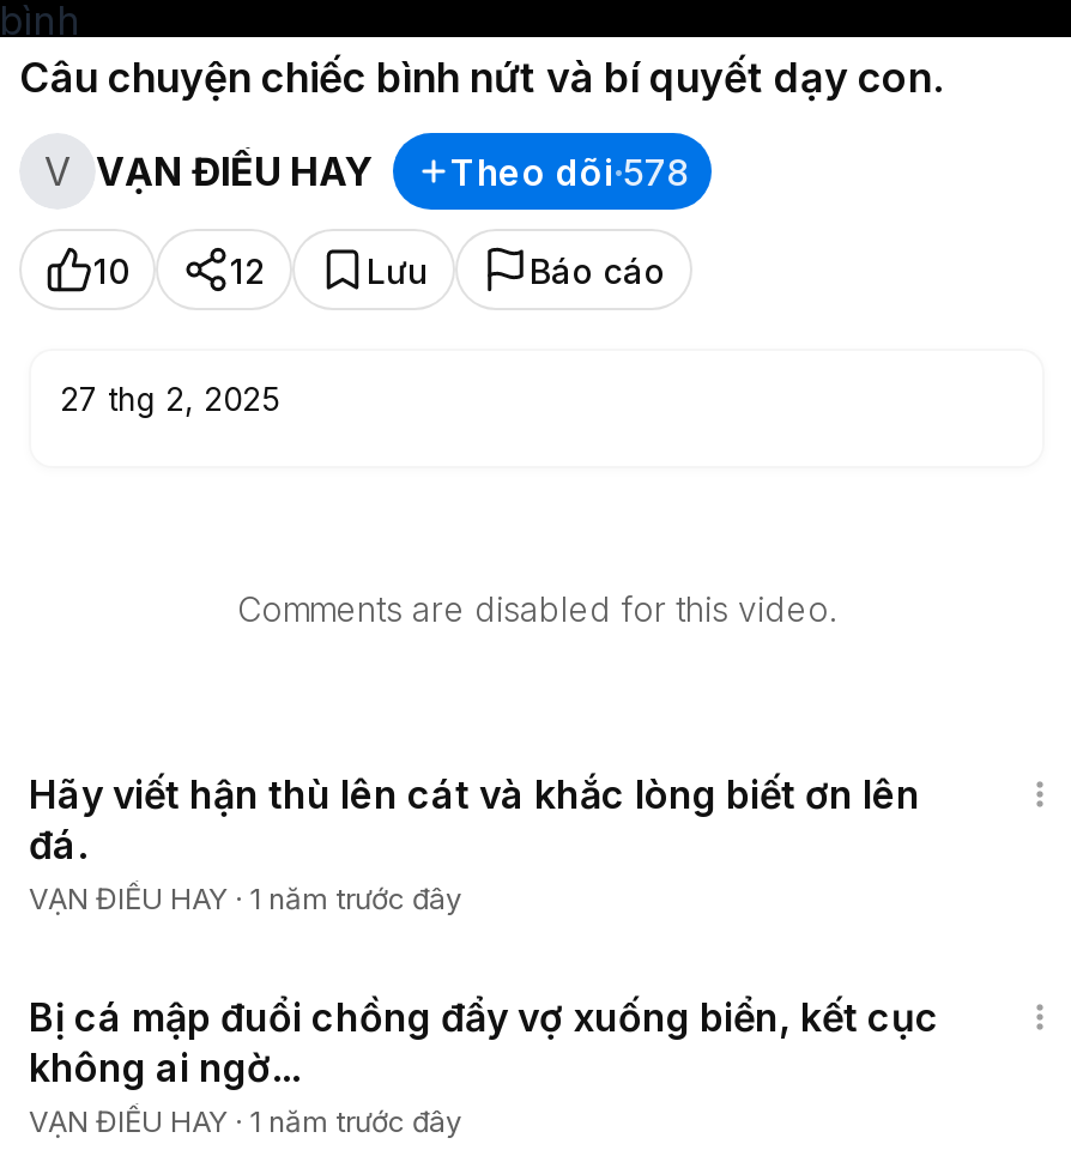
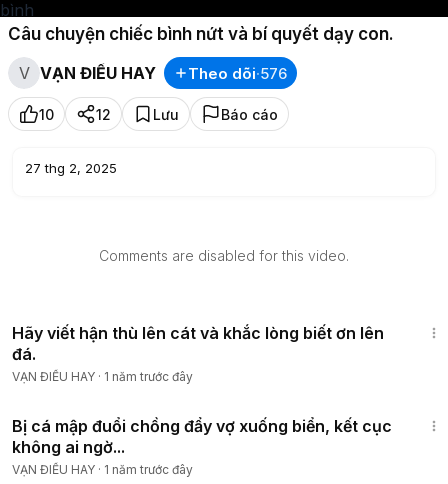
[44,147,688,195] V VẠN ĐIỀU HAY Theo dõi·578 -> [18,63,287,83] V VẠN ĐIỀU HAY Theo dõi·576

